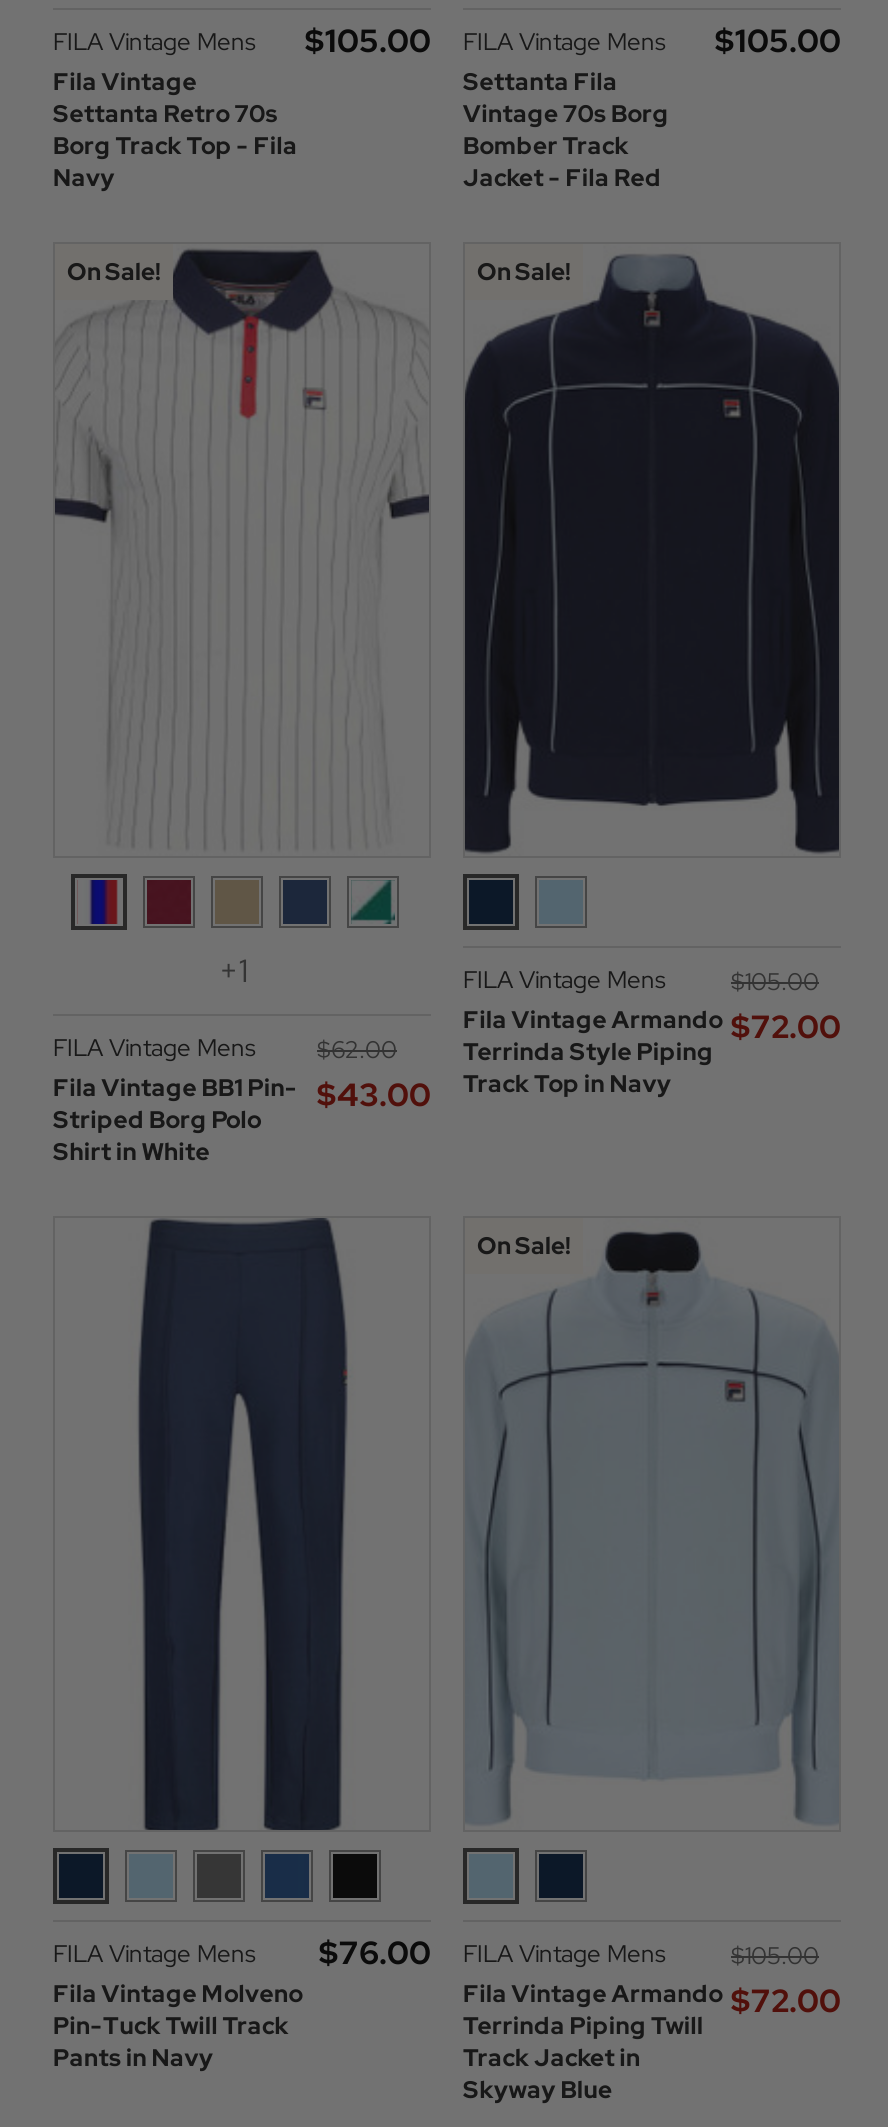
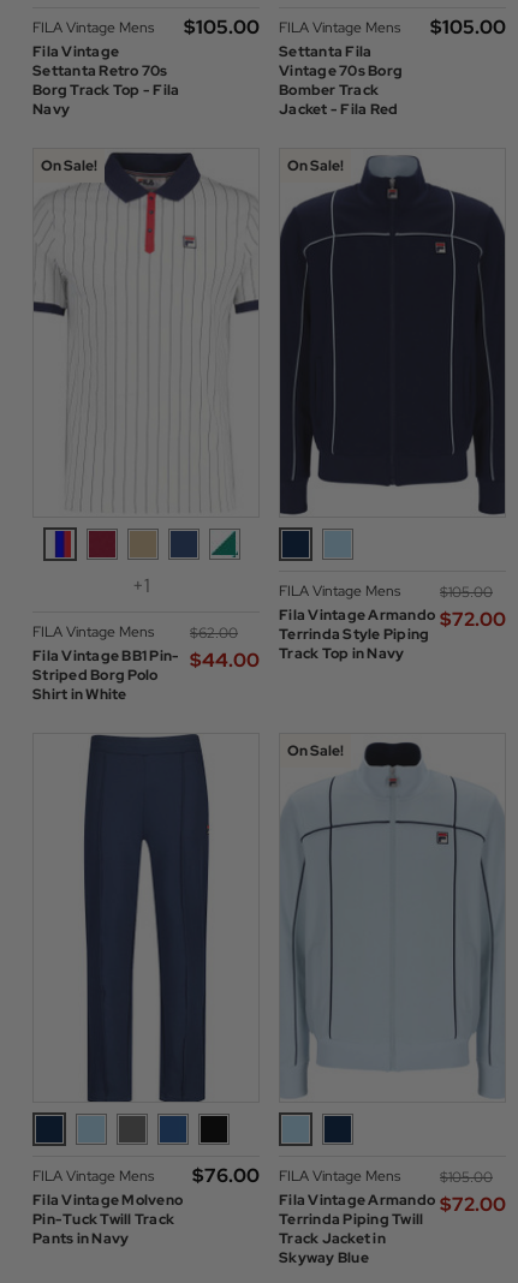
[53,1069,671,1117] Fila Vintage BB1 Pin- $‌43.00 Track Top in Navy -> [32,645,404,673] Fila Vintage BB1 Pin- $‌44.00 Track Top in Navy

